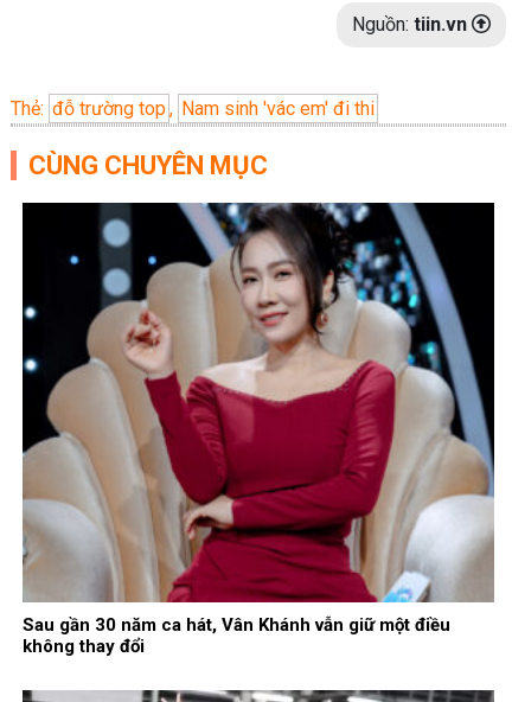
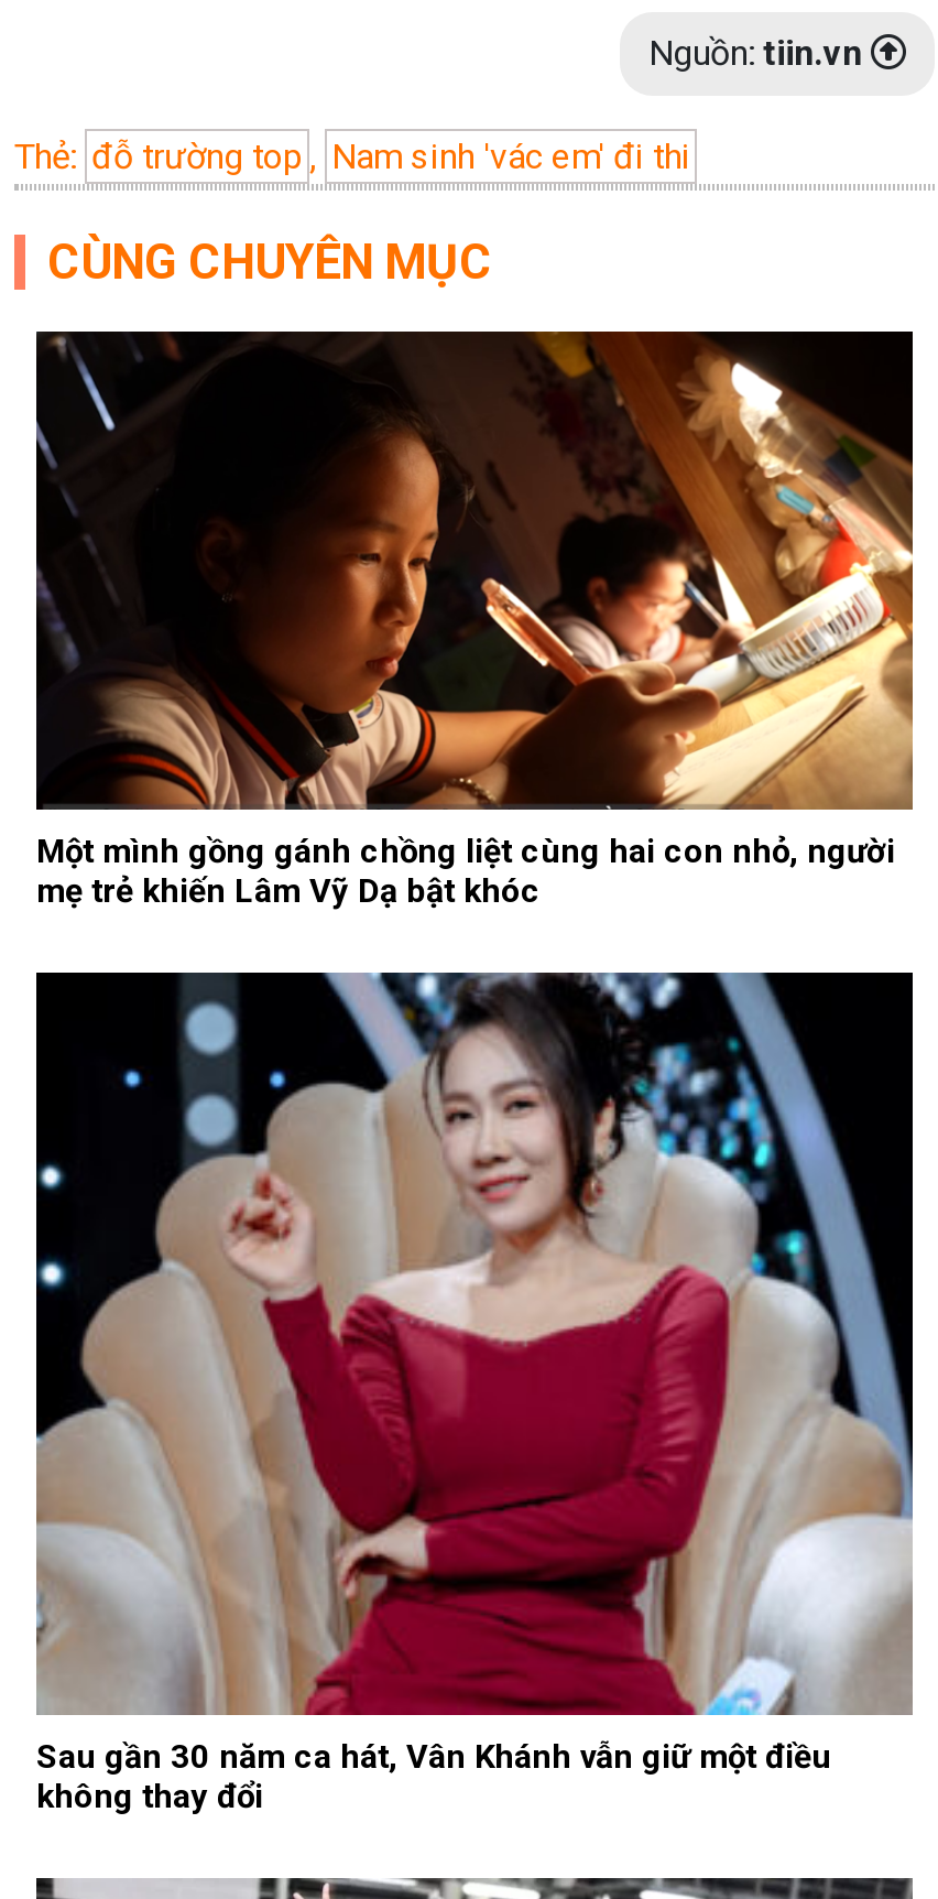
moved [11,98,375,181] -> [14,135,690,289]: Thẻ: đỗ trường top , Nam sinh 'vác em' đi thi | CÙNG CHUYÊN MỤC
none -> [34,328,915,910] [image] | Một mình gồng gánh chồng liệt cùng hai con nhỏ, người | mẹ trẻ khiến Lâm Vỹ Dạ bật khóc

